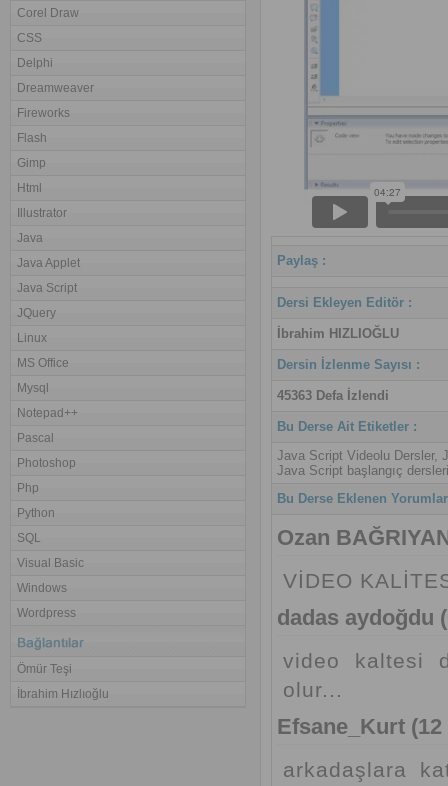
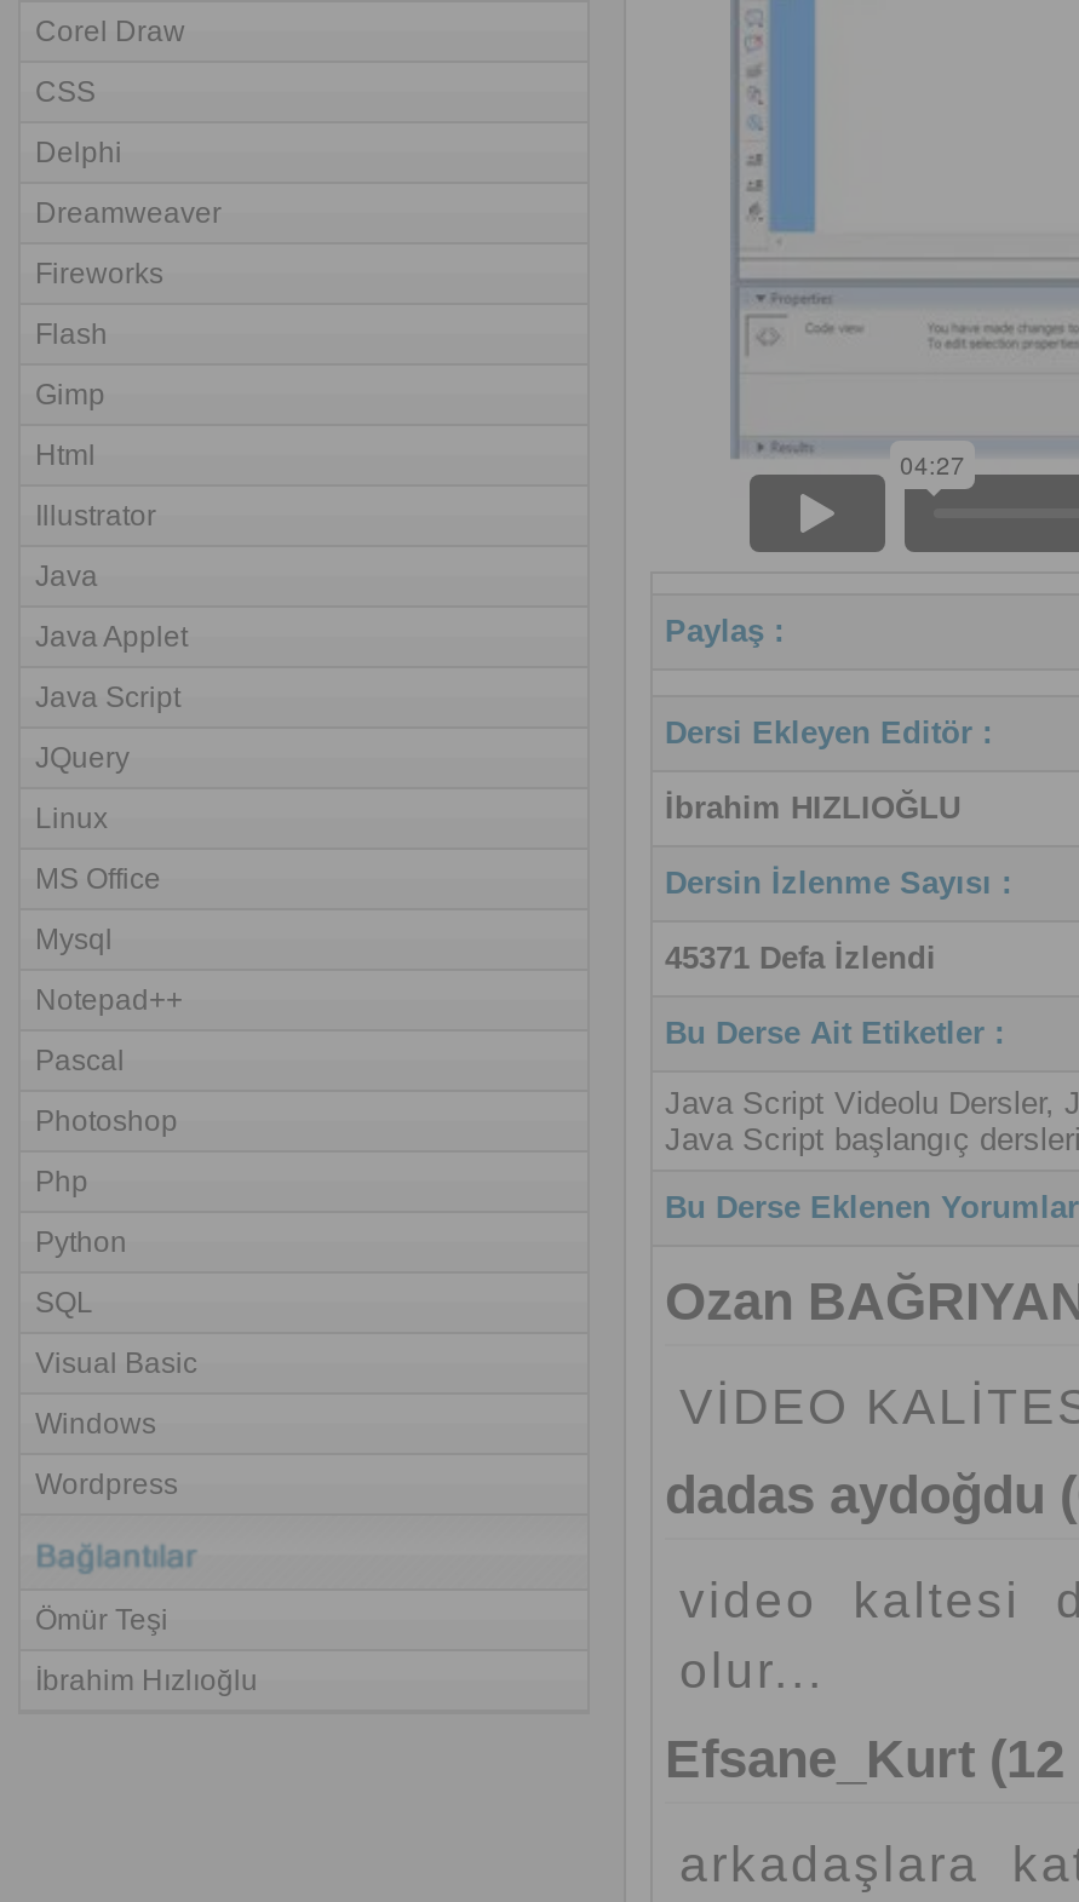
[277,388,389,403] 45363 Defa İzlendi -> [665,939,936,976] 45371 Defa İzlendi

